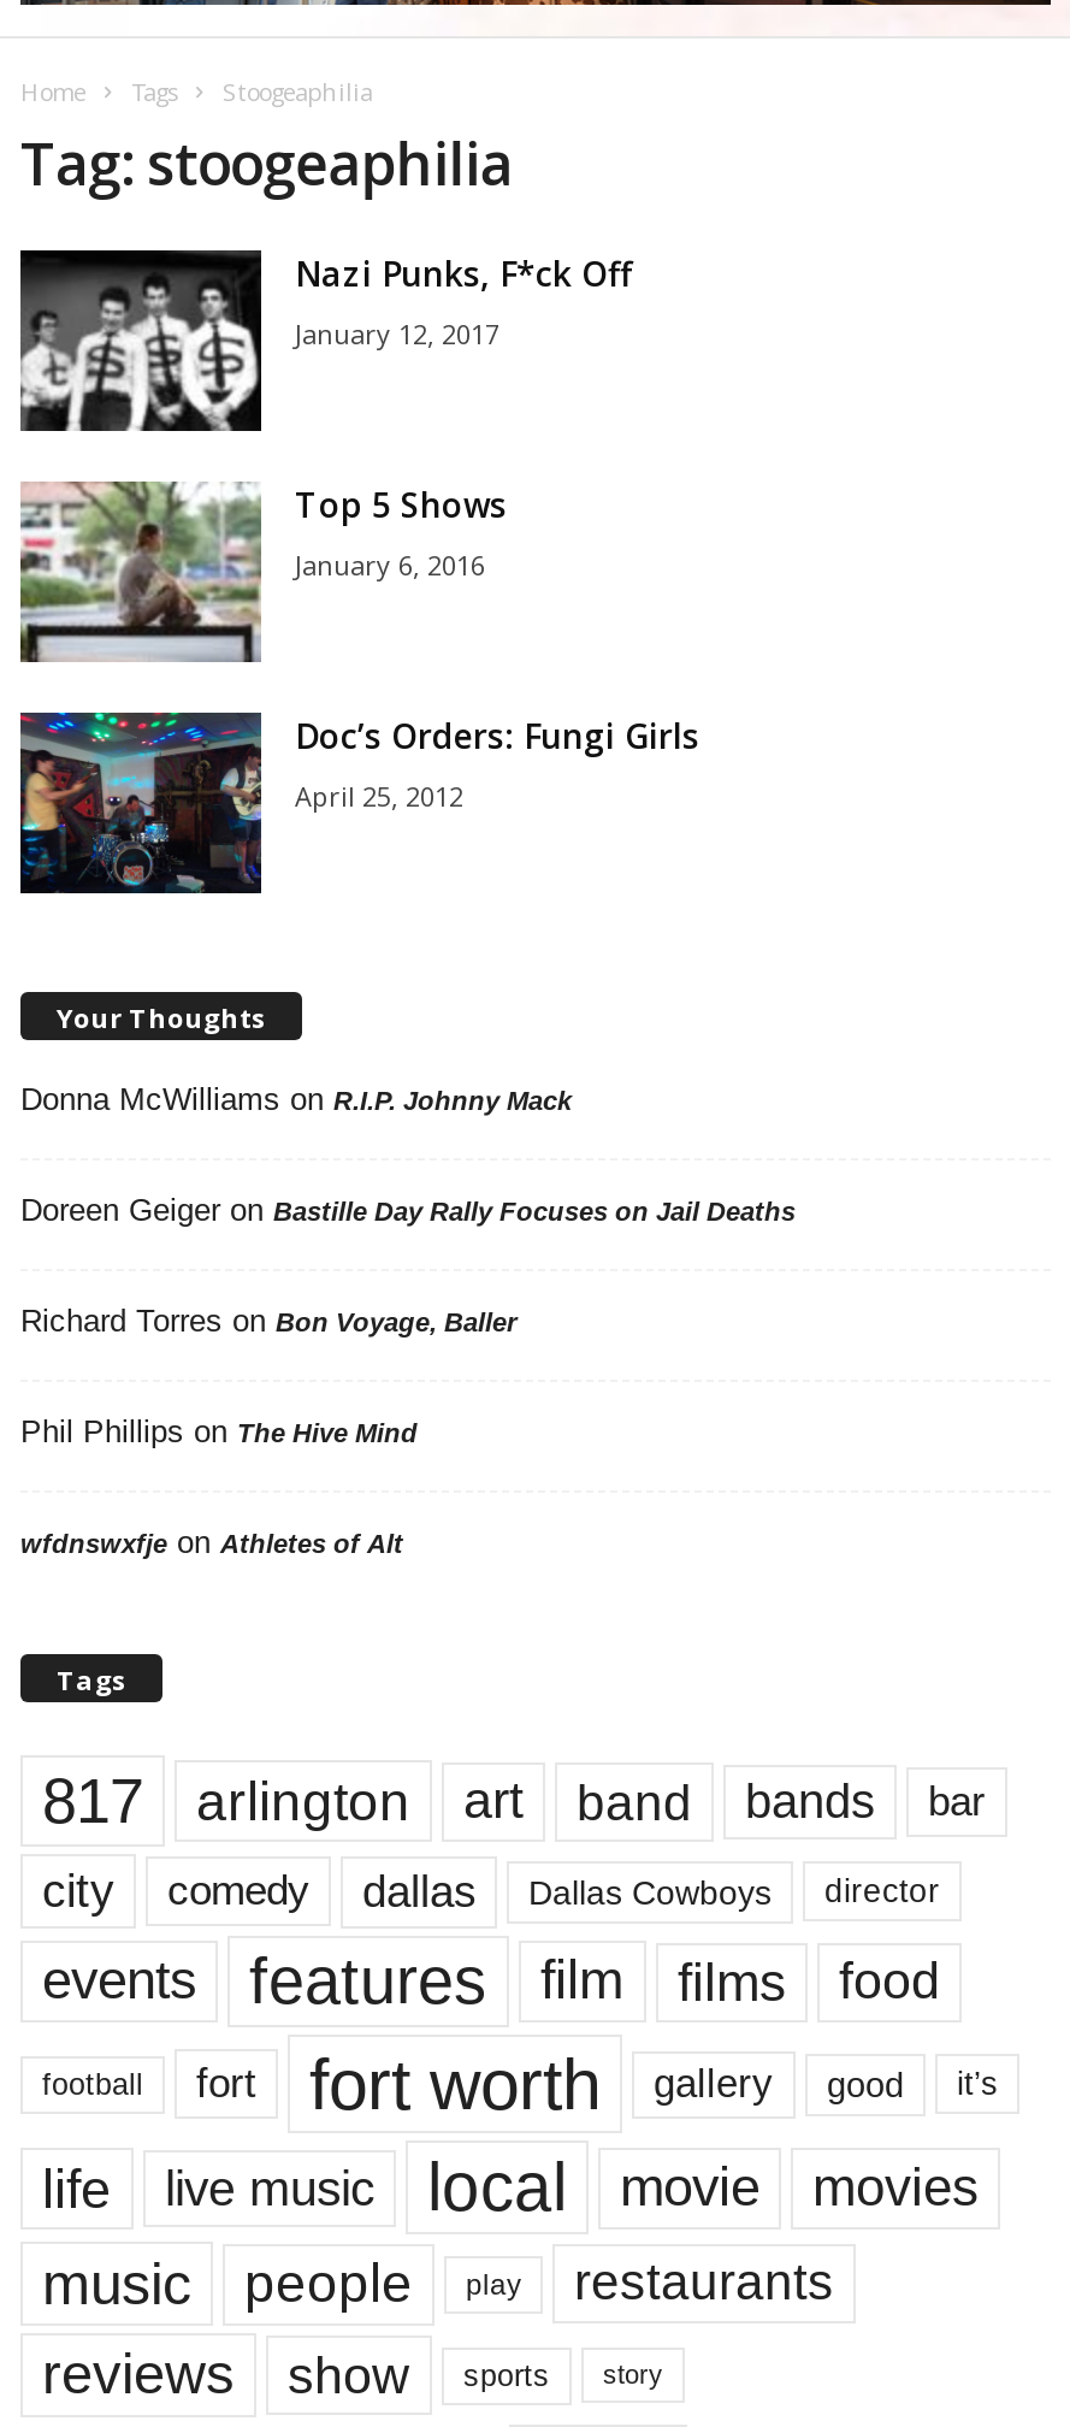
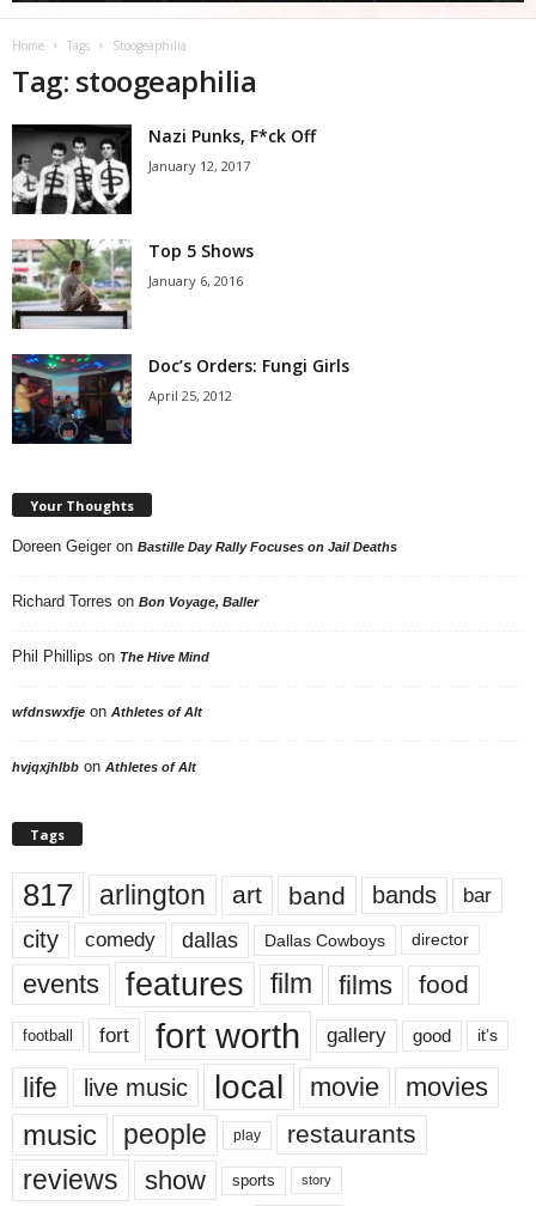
[20,1080,572,1116] Donna McWilliams on R.I.P. Johnny Mack -> none
moved [20,1191,796,1559] -> [12,537,397,720]: Doreen Geiger on Bastille Day Rally Focuses on Jail Deaths | Richard Torres on Bon Voyage, Baller | Phil Phillips on The Hive Mind | wfdnswxfje on Athletes of Alt
none -> [12,757,196,775] hvjqxjhlbb on Athletes of Alt

